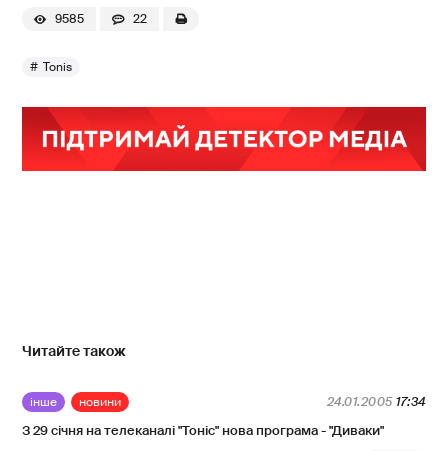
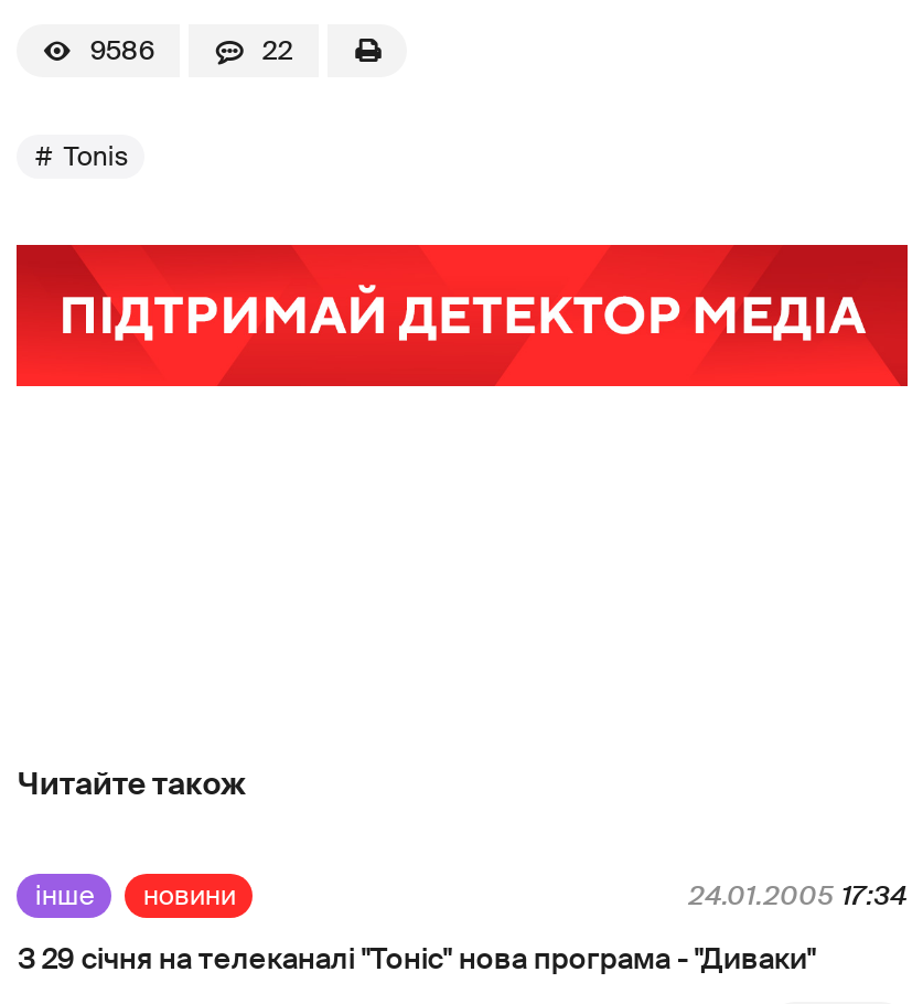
[55,11,84,27] 9585 -> [90,33,154,69] 9586

